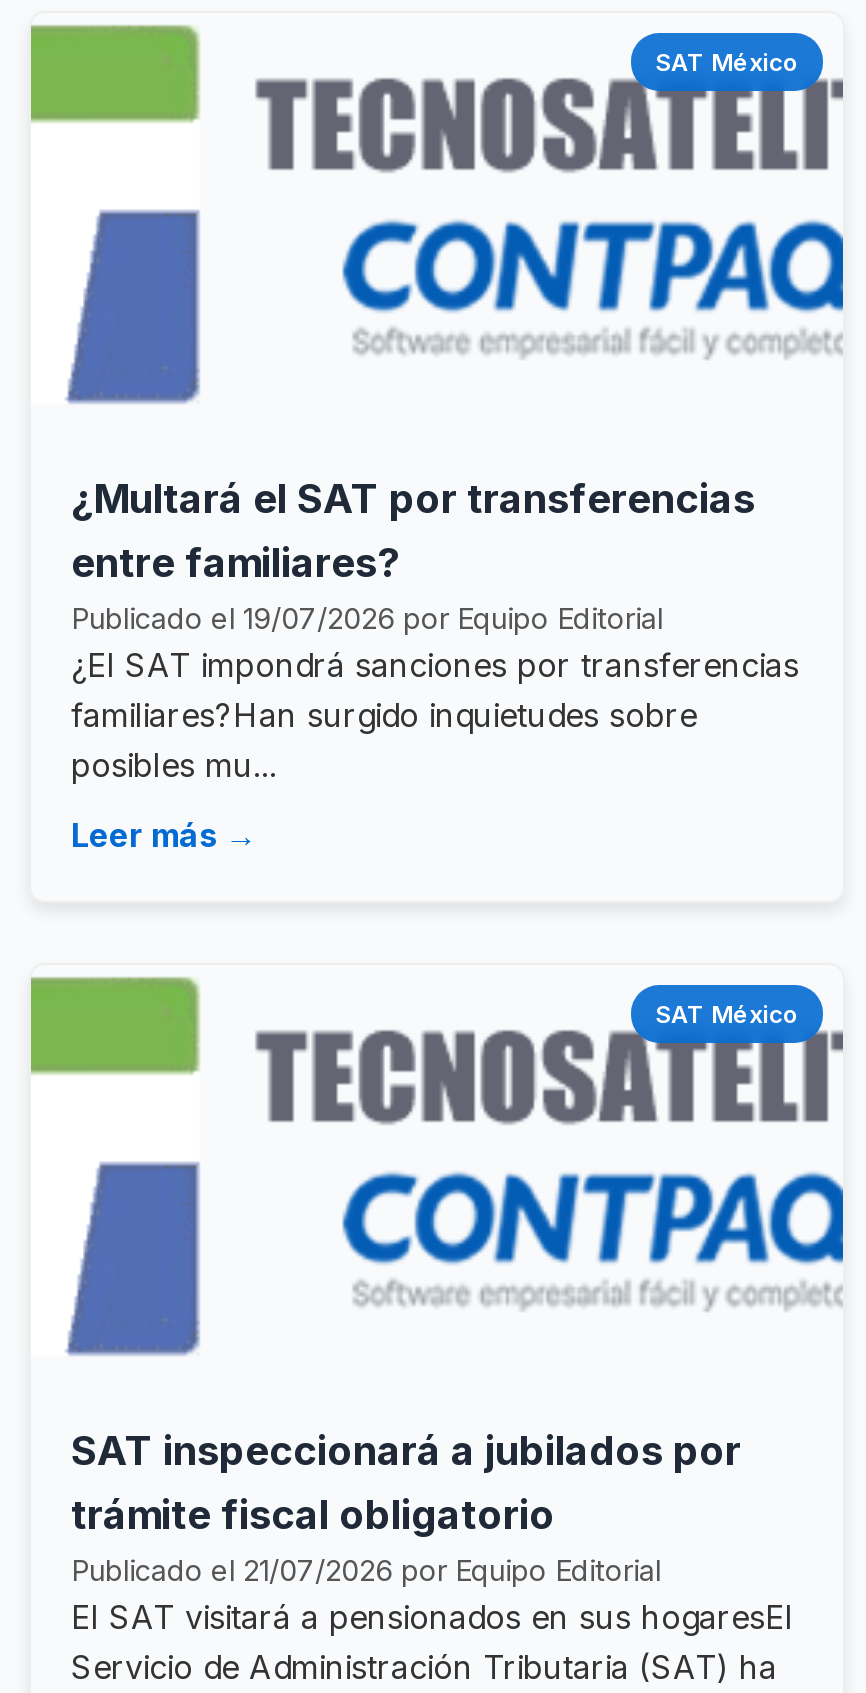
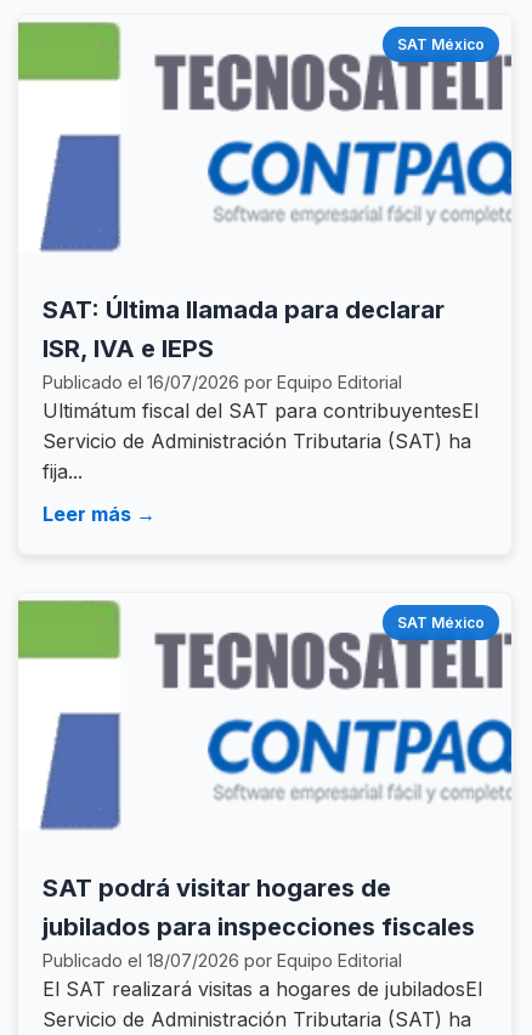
[71,475,799,785] ¿Multará el SAT por transferencias | entre familiares? | Publicado el 19/07/2026 por Equipo Editorial | ¿El SAT impondrá sanciones por transferencias | familiares?Han surgido inquietudes sobre | posibles mu... -> [43,295,479,483] SAT: Última llamada para declarar | ISR, IVA e IEPS | Publicado el 16/07/2026 por Equipo Editorial | Ultimátum fiscal del SAT para contribuyentesEl | Servicio de Administración Tributaria (SAT) ha | fija...
[71,1427,793,1637] SAT inspeccionará a jubilados por | trámite fiscal obligatorio | Publicado el 21/07/2026 por Equipo Editorial | El SAT visitará a pensionados en sus hogaresEl -> [43,873,482,1001] SAT podrá visitar hogares de | jubilados para inspecciones fiscales | Publicado el 18/07/2026 por Equipo Editorial | El SAT realizará visitas a hogares de jubiladosEl

